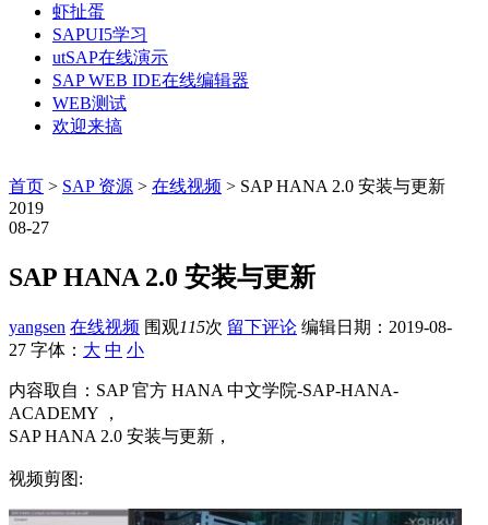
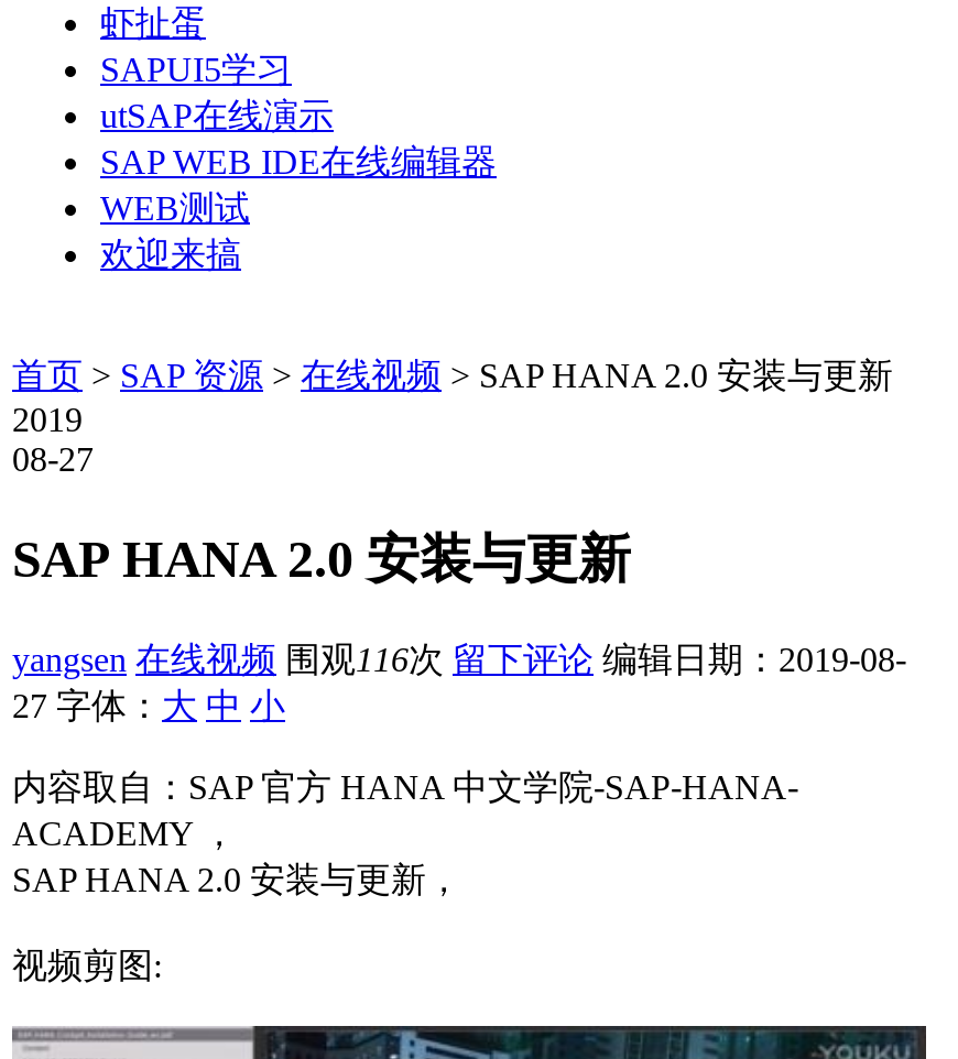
[9,317,452,336] yangsen 在线视频围观115次 留下评论编辑日期：2019-08- -> [12,640,906,678] yangsen 在线视频围观116次 留下评论编辑日期：2019-08-

